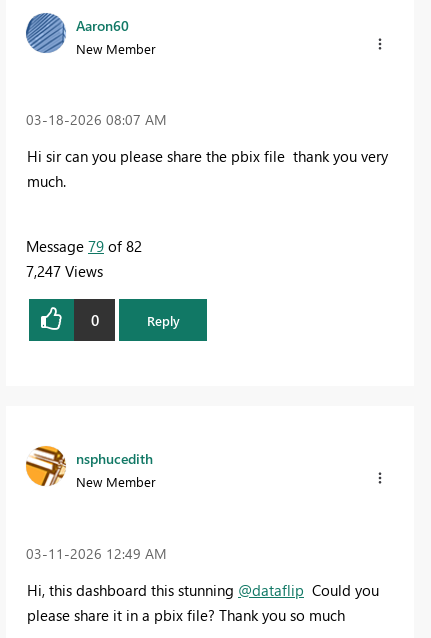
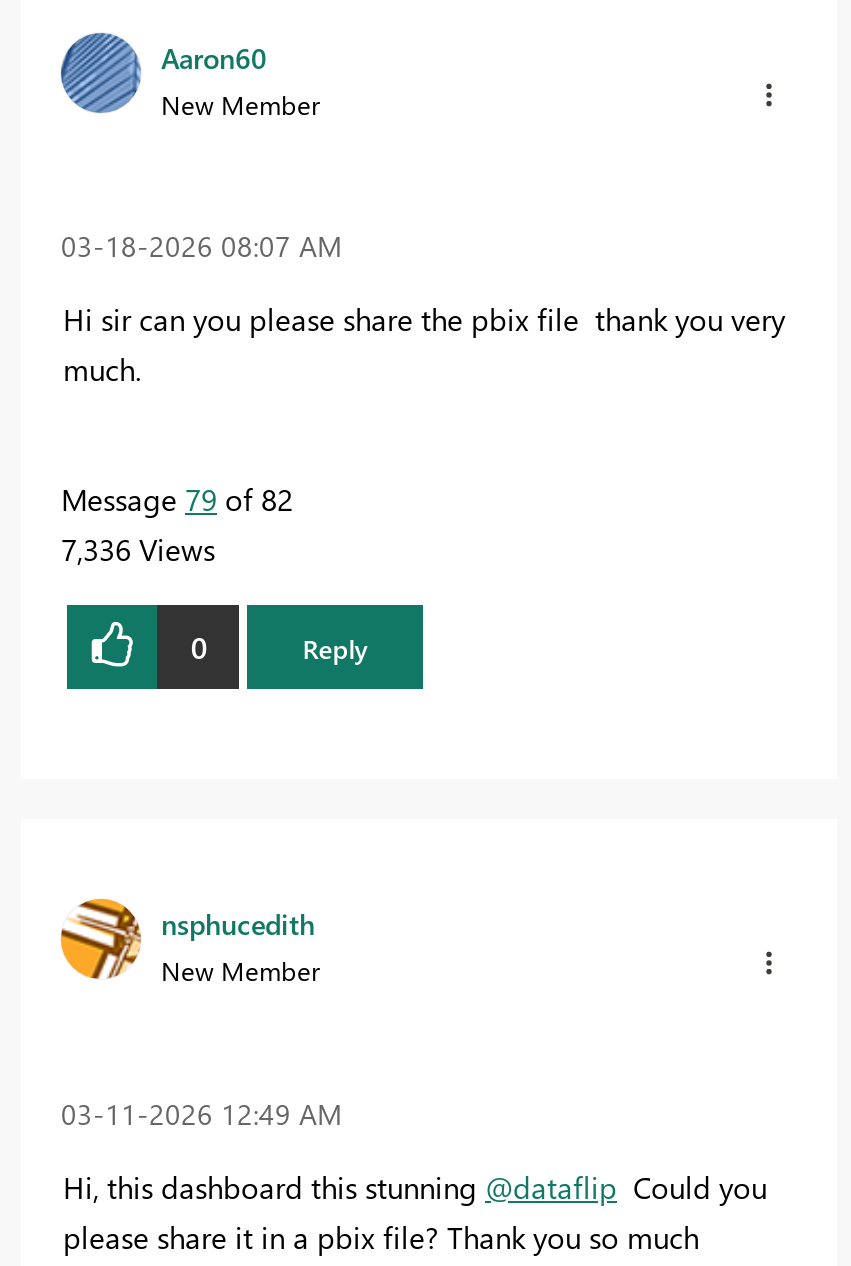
[26,261,103,281] 7,247 Views -> [61,529,215,569] 7,336 Views

